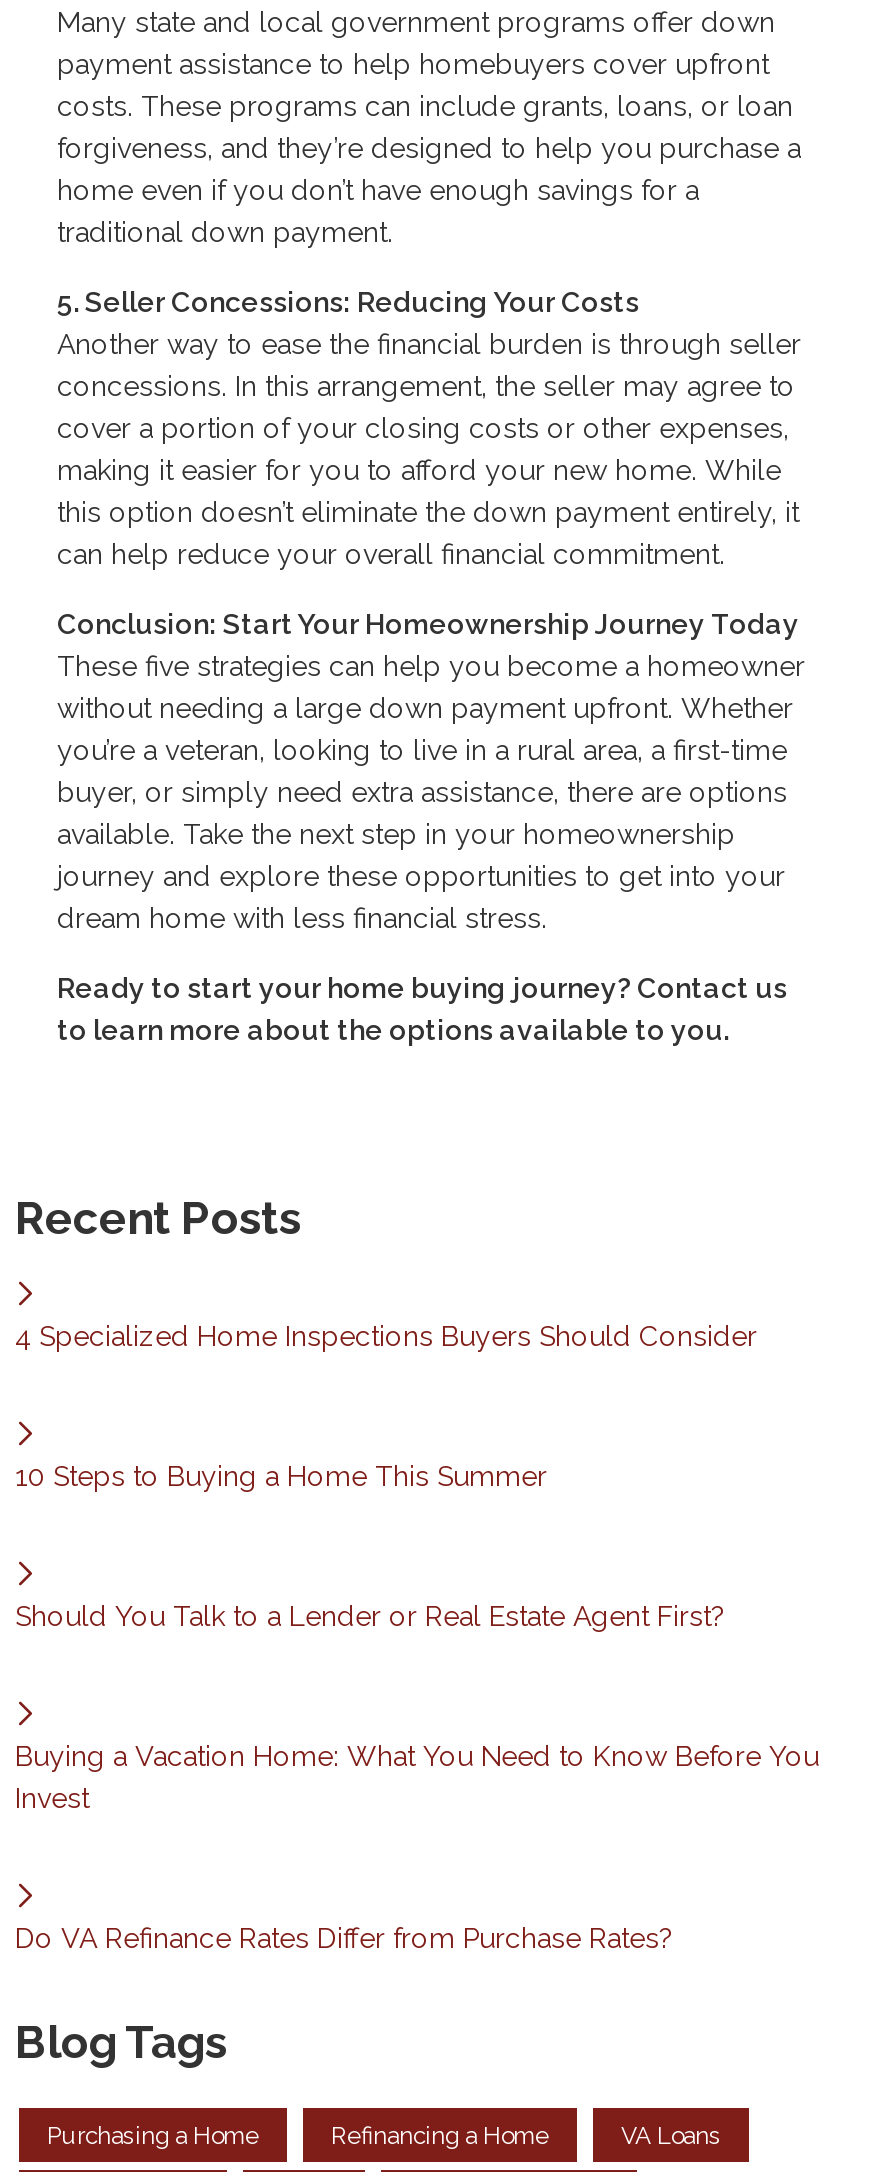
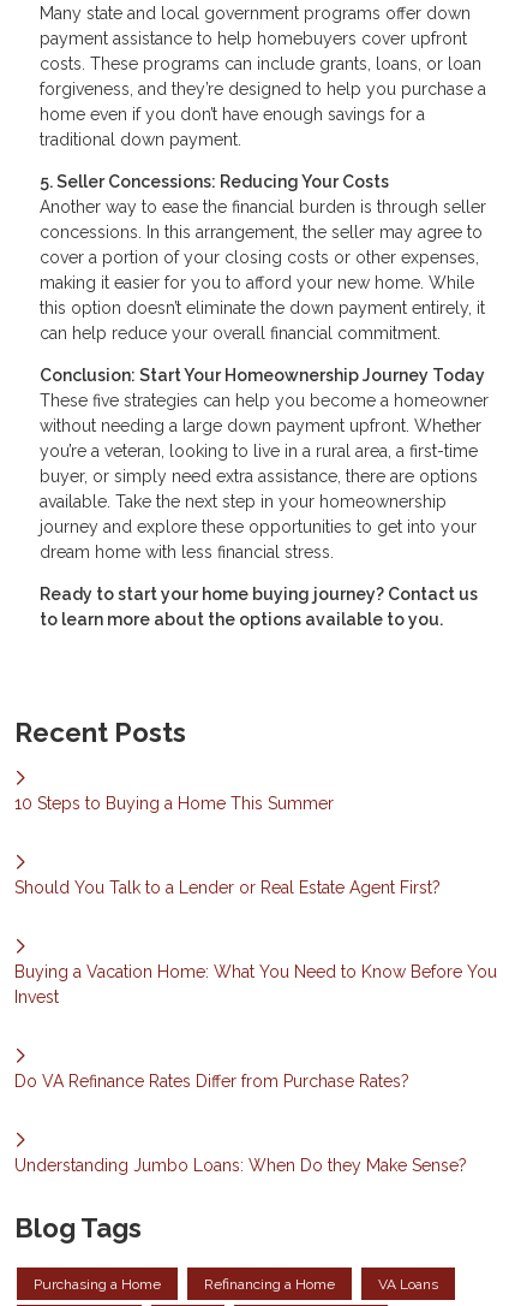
[15,1320,757,1352] 4 Specialized Home Inspections Buyers Should Consider -> none
moved [15,1460,819,1954] -> [14,794,497,1091]: 10 Steps to Buying a Home This Summer | Should You Talk to a Lender or Real Estate Agent First? | Buying a Vacation Home: What You Need to Know Before You | Invest | Do VA Refinance Rates Differ from Purchase Rates?
none -> [14,1156,467,1175] Understanding Jumbo Loans: When Do they Make Sense?

